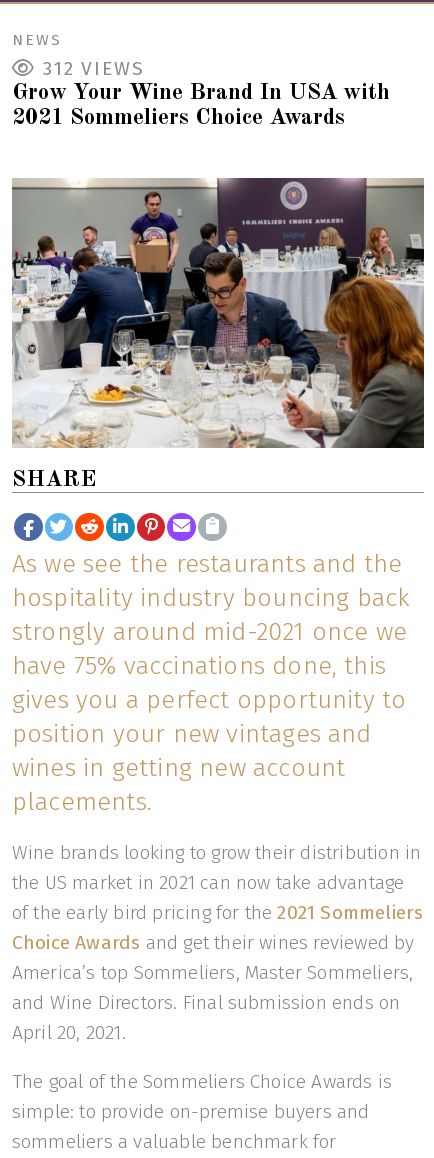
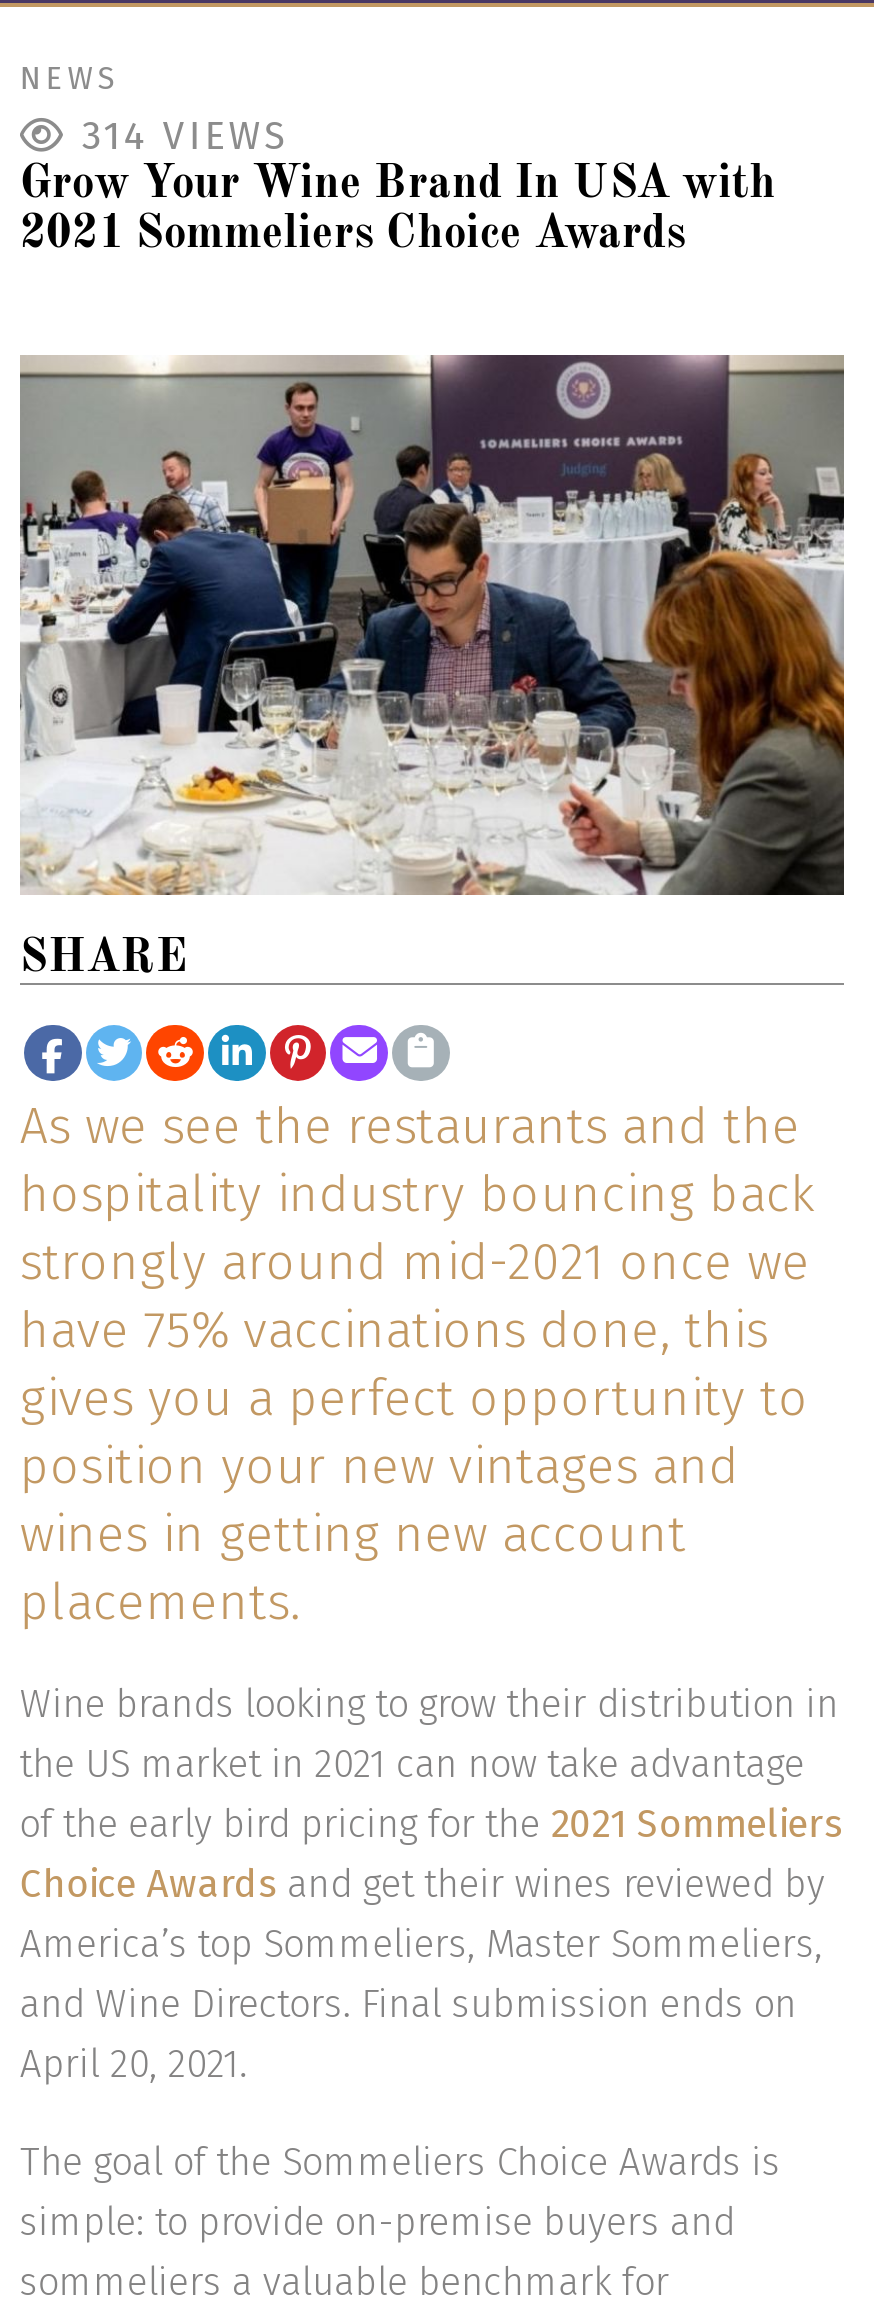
[43,57,145,80] 312 VIEWS -> [82,112,290,158] 314 VIEWS

